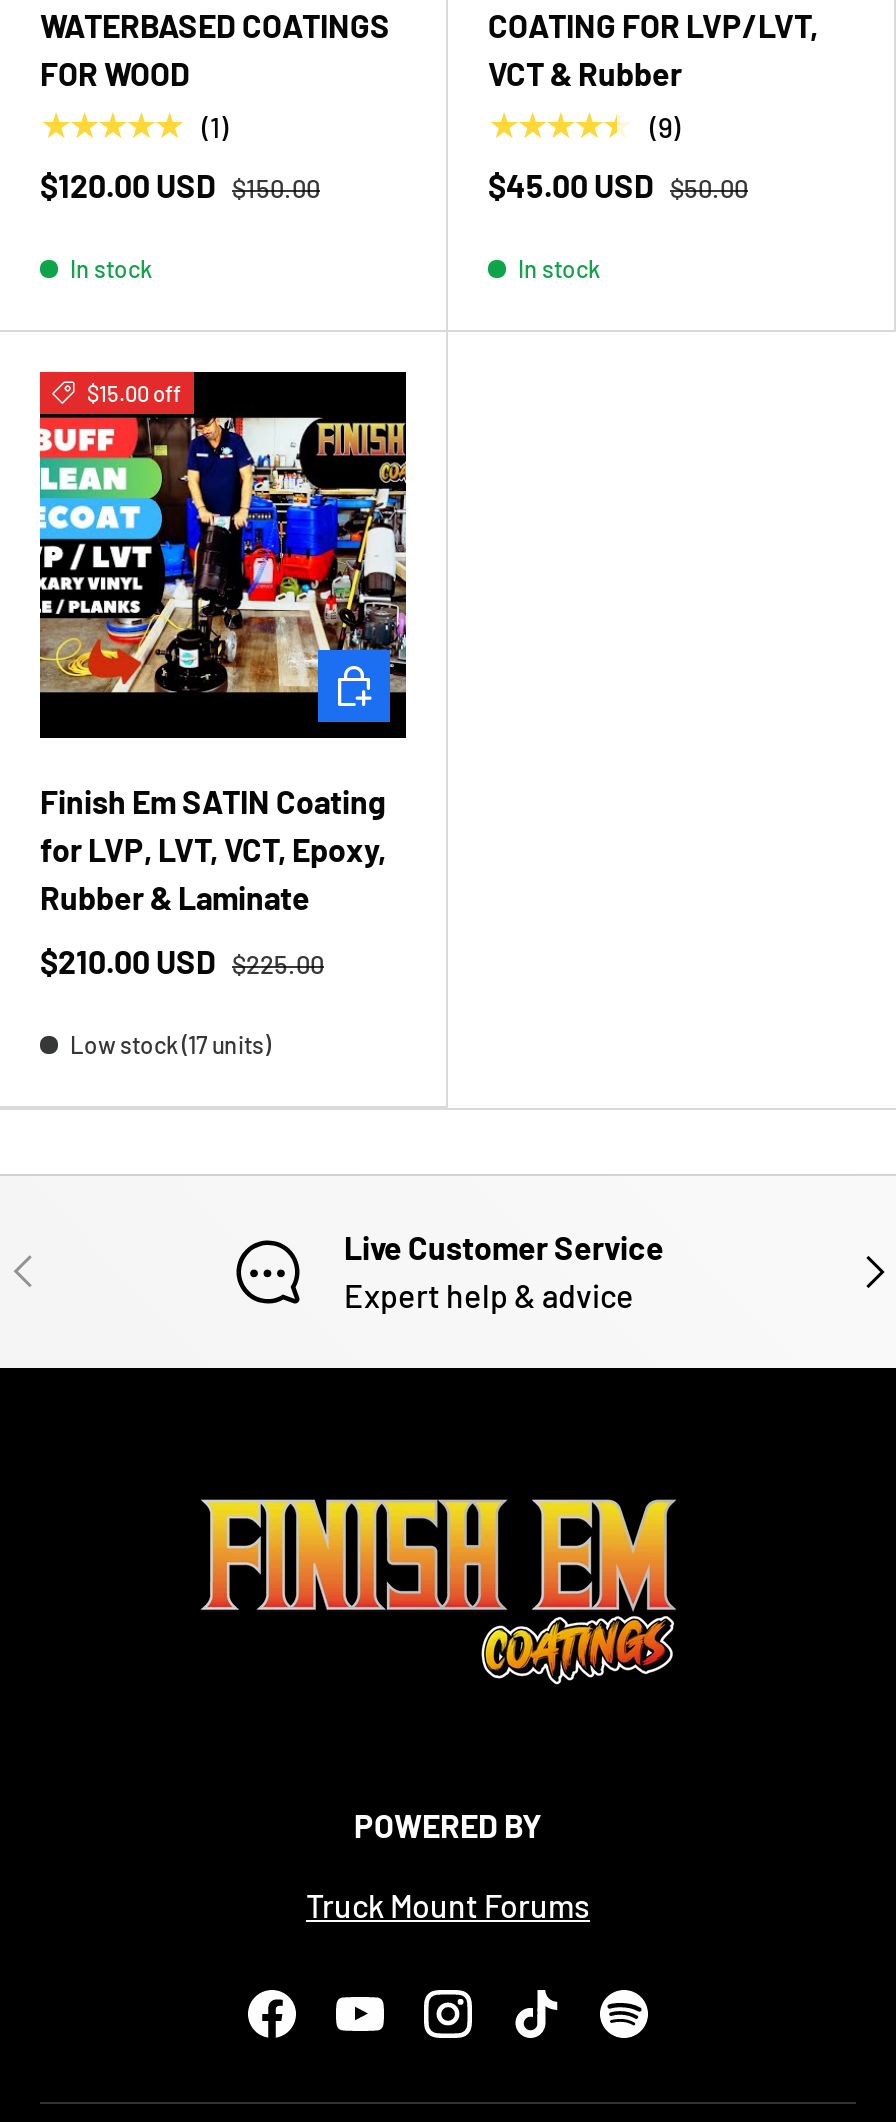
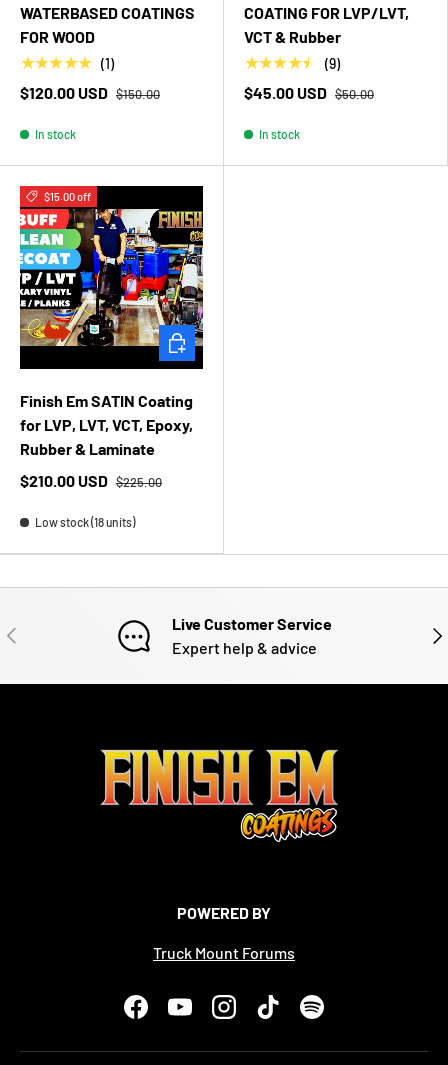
[70,1030,270,1058] Low stock (17 units) -> [35,515,135,529] Low stock (18 units)

